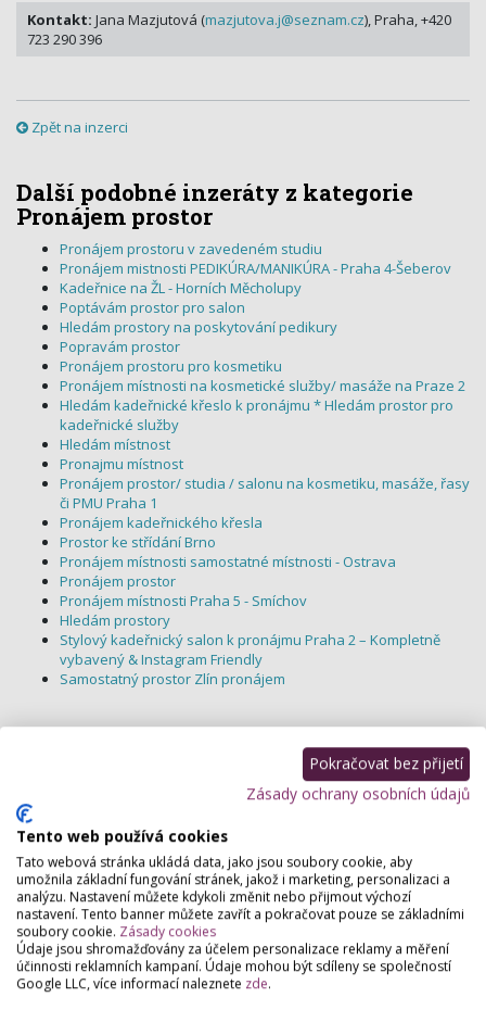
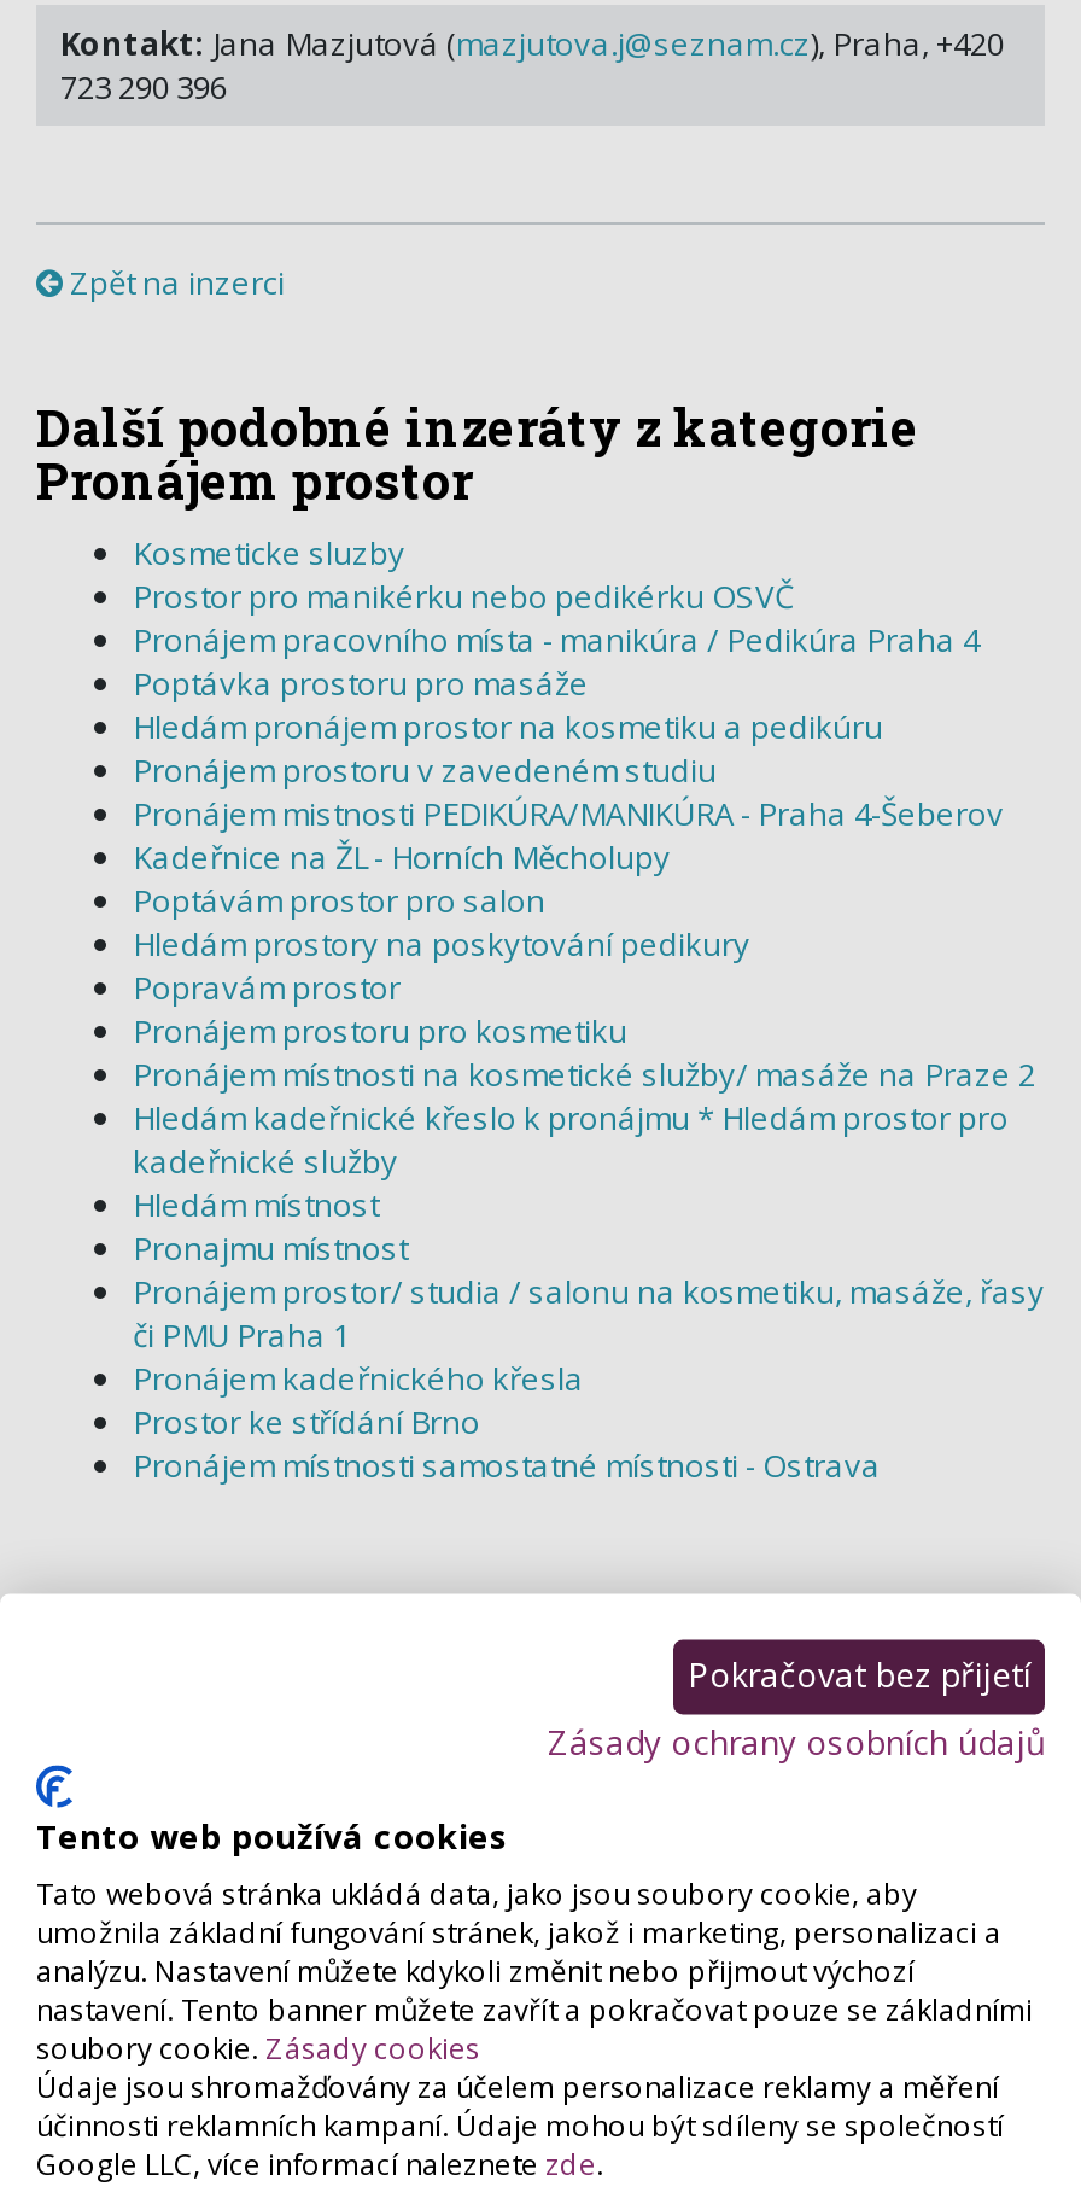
none -> [133,531,980,748] Kosmeticke sluzby | Prostor pro manikérku nebo pedikérku OSVČ | Pronájem pracovního místa - manikúra / Pedikúra Praha 4 | Poptávka prostoru pro masáže | Hledám pronájem prostor na kosmetiku a pedikúru
moved [60,239,470,571] -> [133,748,1045,1487]: Pronájem prostoru v zavedeném studiu | Pronájem mistnosti PEDIKÚRA/MANIKÚRA - Praha 4-Šeberov | Kadeřnice na ŽL - Horních Měcholupy | ... | Prostor ke střídání Brno | Pronájem místnosti samostatné místnosti - Ostrava
[60,571,440,689] Pronájem prostor | Pronájem místnosti Praha 5 - Smíchov | Hledám prostory | Stylový kadeřnický salon k pronájmu Praha 2 – Kompletně | vybavený & Instagram Friendly | Samostatný prostor Zlín pronájem -> none

